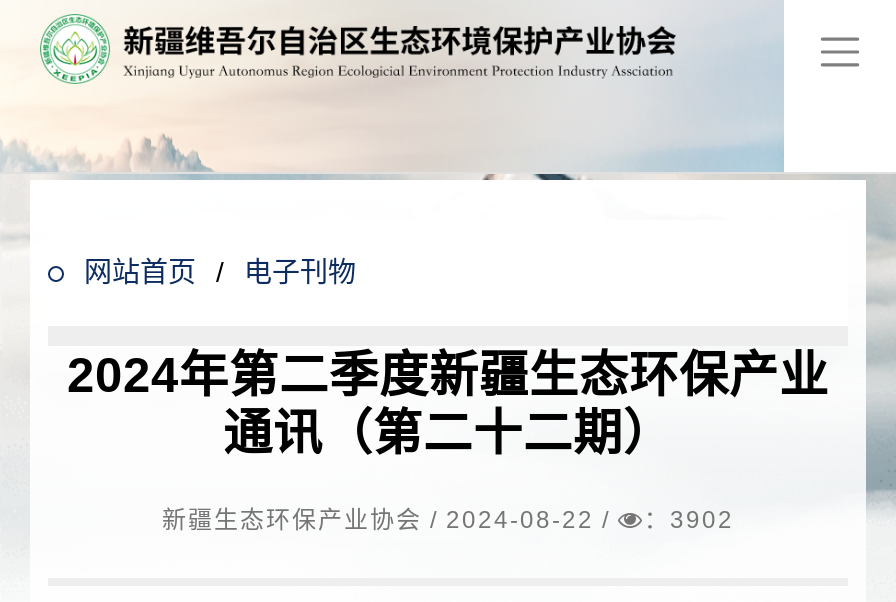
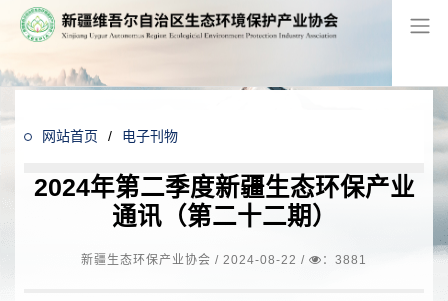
[162,506,734,534] 新疆生态环保产业协会 / 2024-08-22 / ：3902 -> [81,253,367,267] 新疆生态环保产业协会 / 2024-08-22 / ：3881

